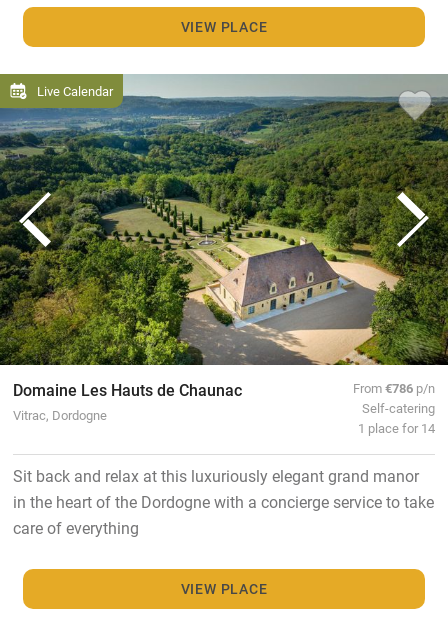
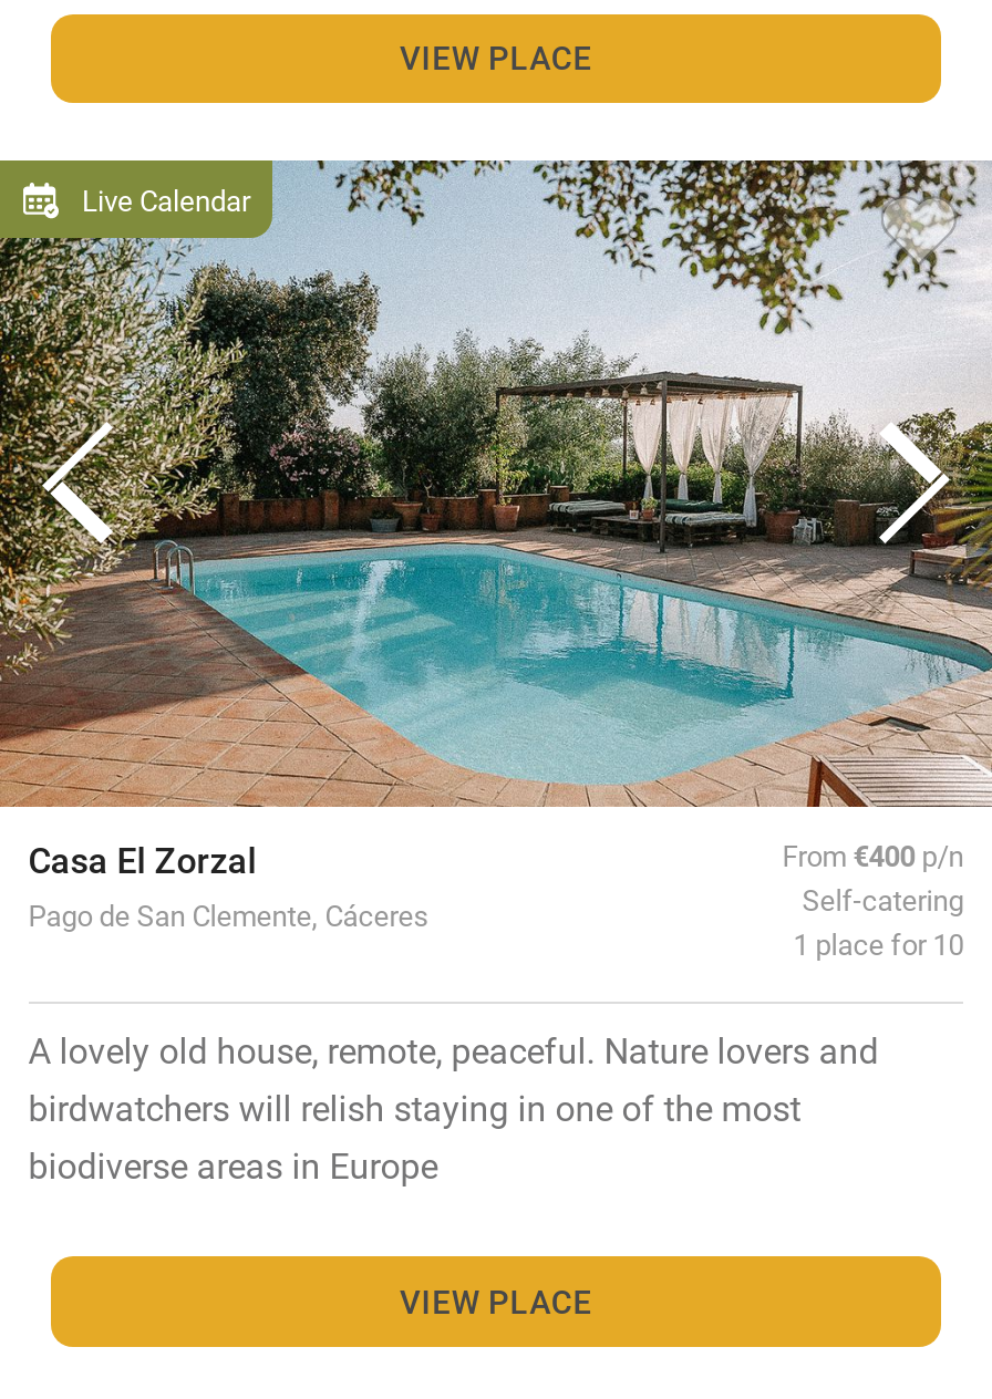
[3,74,445,423] [image] | Domaine Les Hauts de Chaunac | Vitrac, Dordogne -> [7,159,985,933] [image] | Casa El Zorzal | Pago de San Clemente, Cáceres
[353,379,435,396] From €786 p/n -> [782,836,964,874] From €400 p/n
[358,419,435,436] 1 place for 14 -> [793,925,964,962] 1 place for 10
[13,465,434,538] Sit back and relax at this luxuriously elegant grand manor | in the heart of the Dordogne with a concierge service to take | care of everything -> [28,1026,879,1188] A lovely old house, remote, peaceful. Nature lovers and | birdwatchers will relish staying in one of the most | biodiverse areas in Europe

